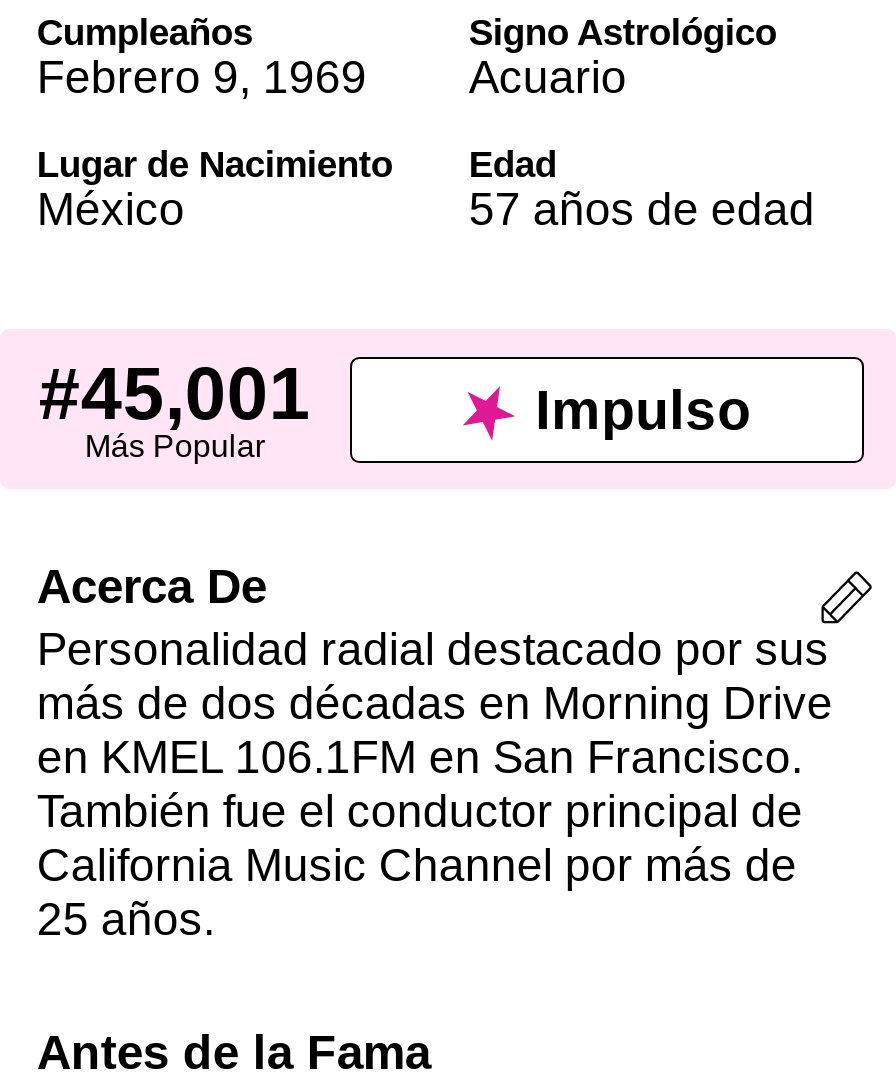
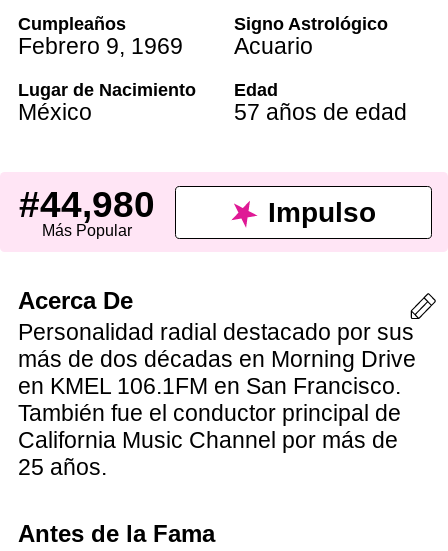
[39,352,311,434] #45,001 -> [19,183,155,224] #44,980

